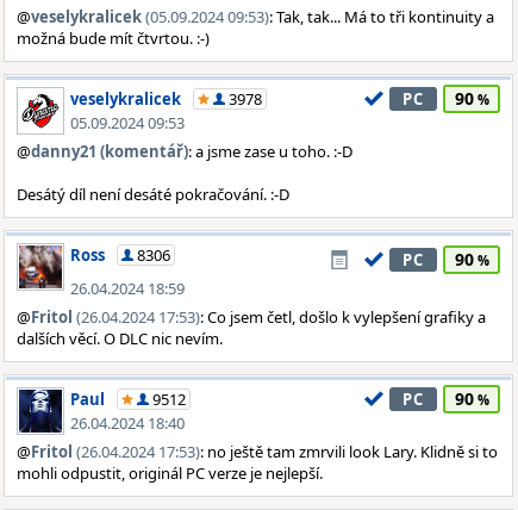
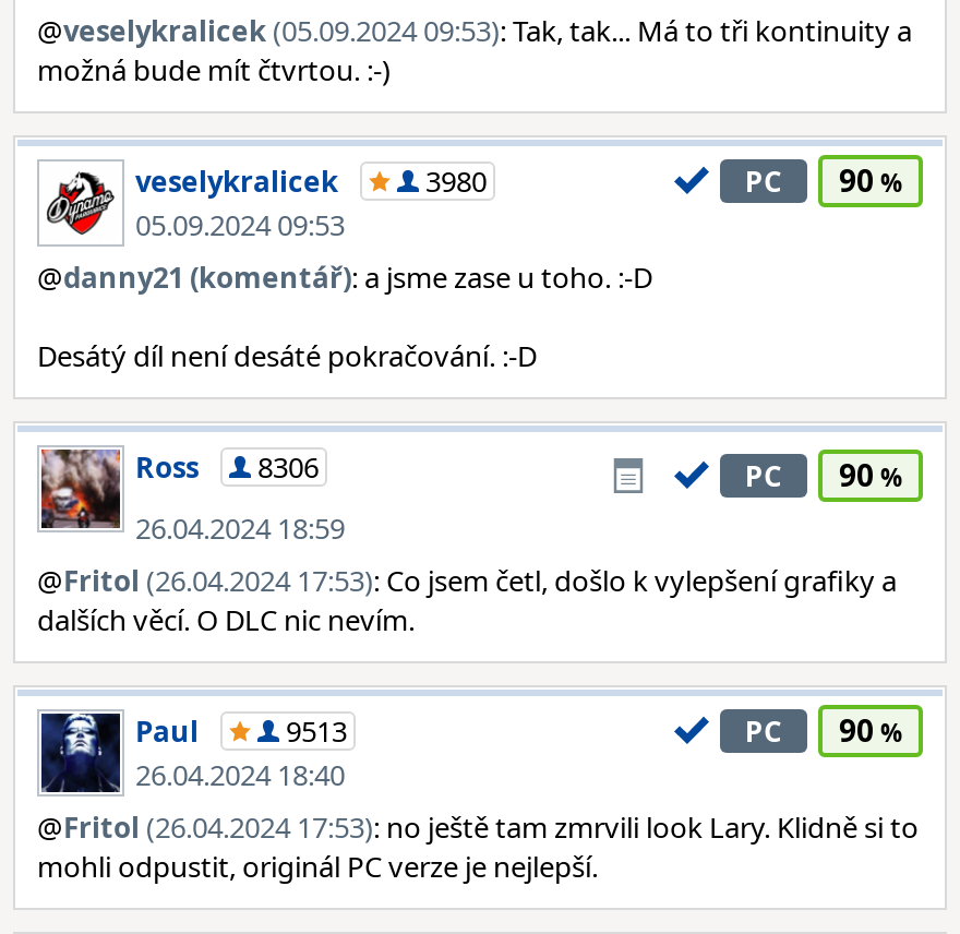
[229,88,262,110] 3978 -> [425,161,487,201] 3980
[152,388,186,410] 9512 -> [286,711,347,751] 9513

